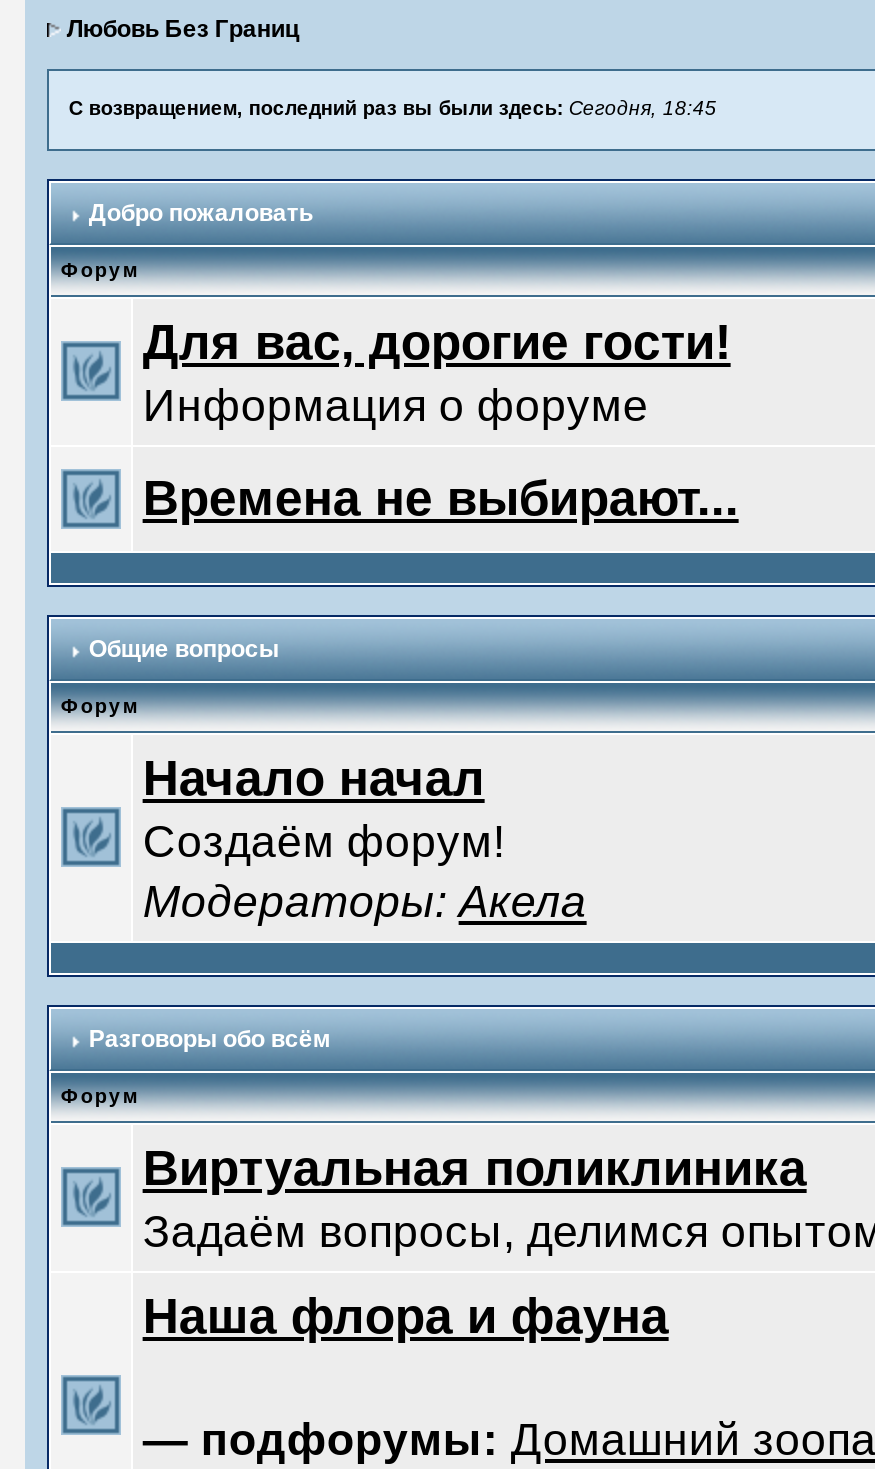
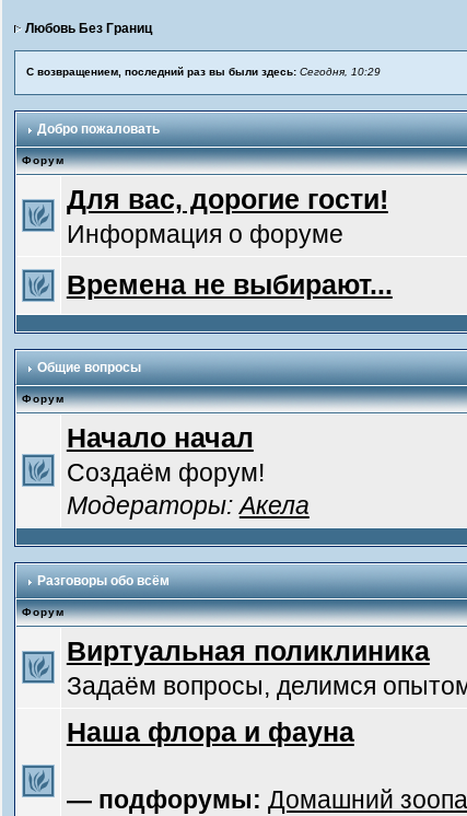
[69,97,717,119] С возвращением, последний раз вы были здесь: Сегодня, 18:45 -> [26,66,380,78] С возвращением, последний раз вы были здесь: Сегодня, 10:29

